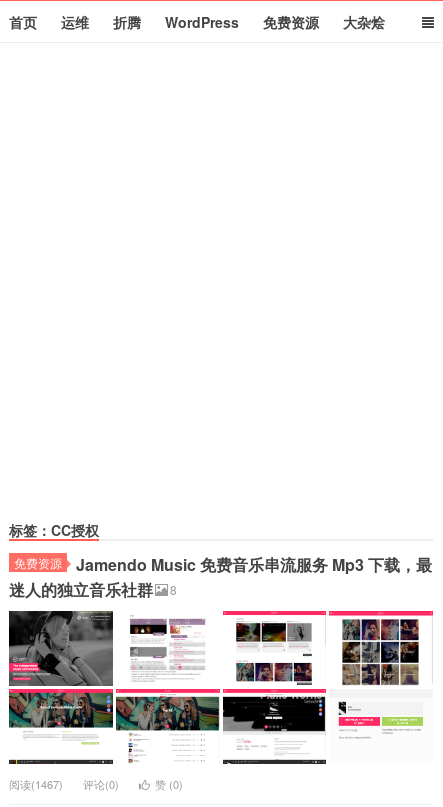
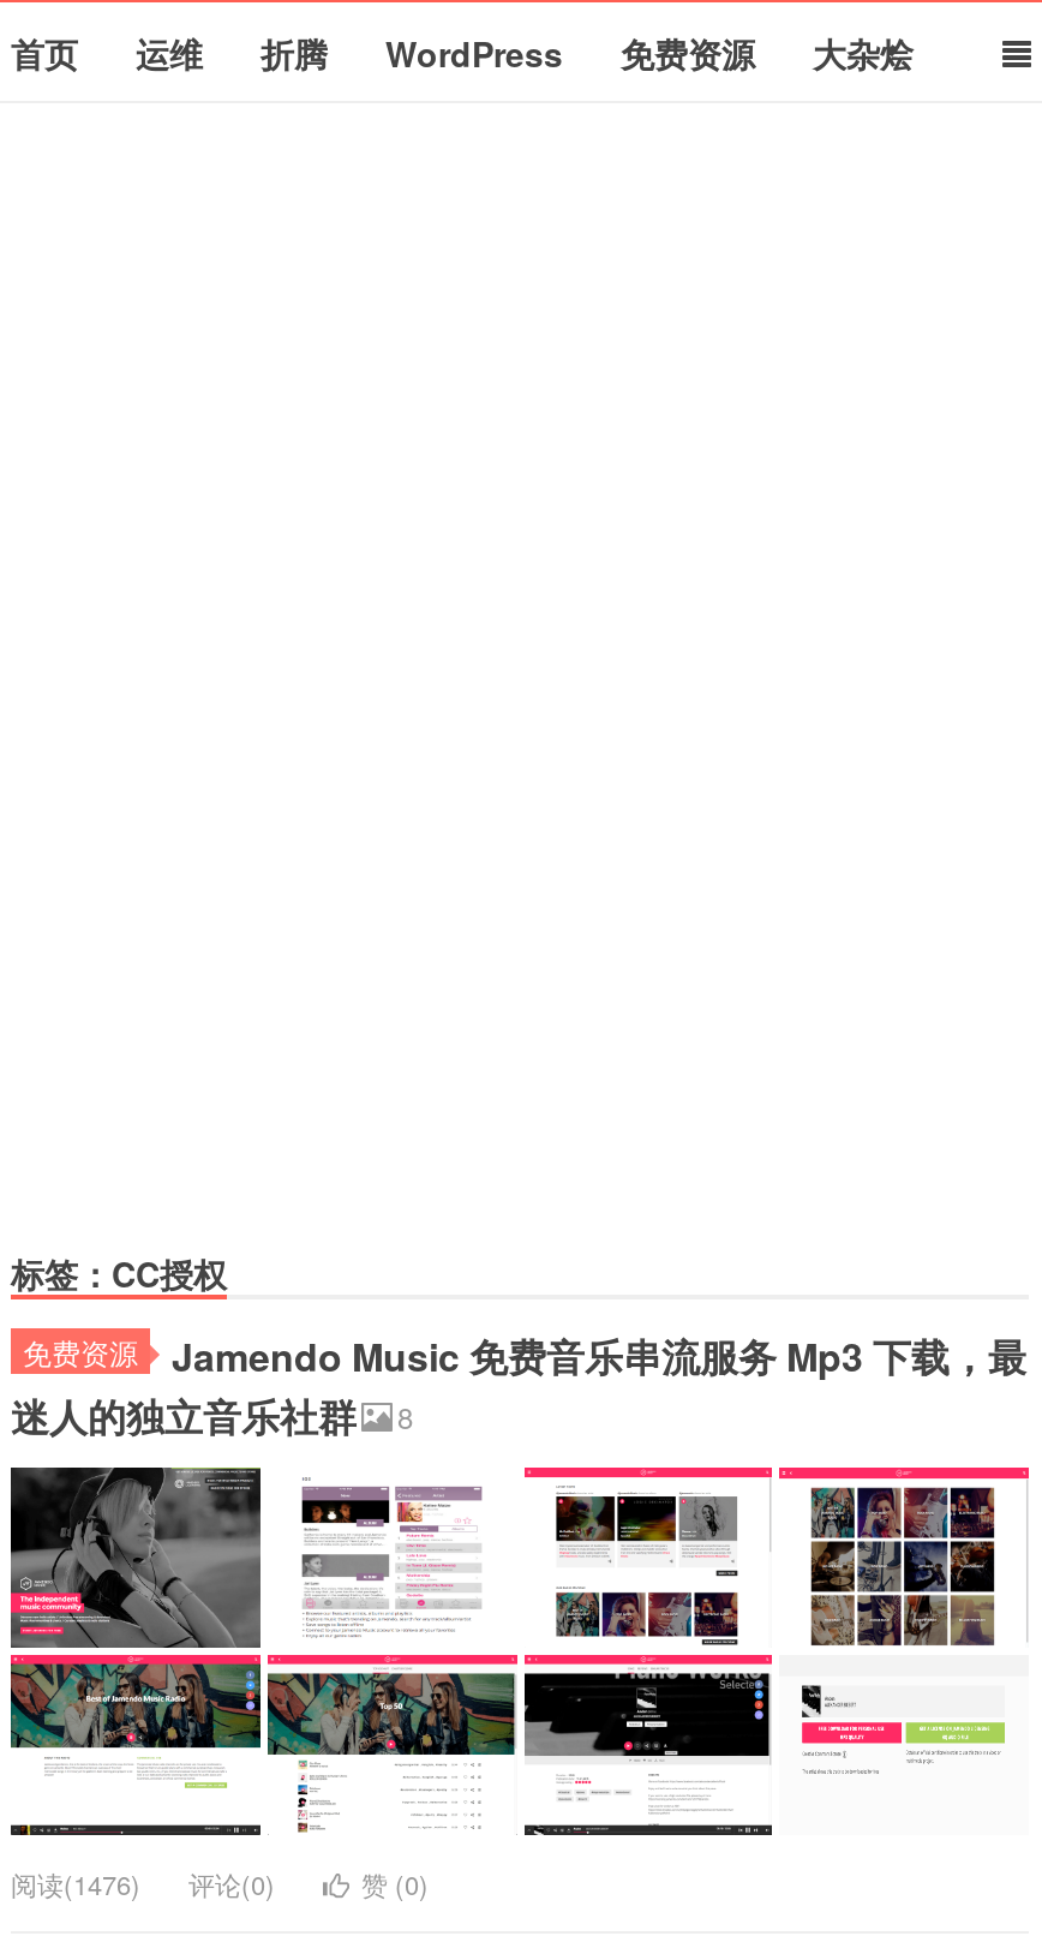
[9,776,119,792] 阅读(1467) 评论(0) -> [11,1864,275,1902] 阅读(1476) 评论(0)

